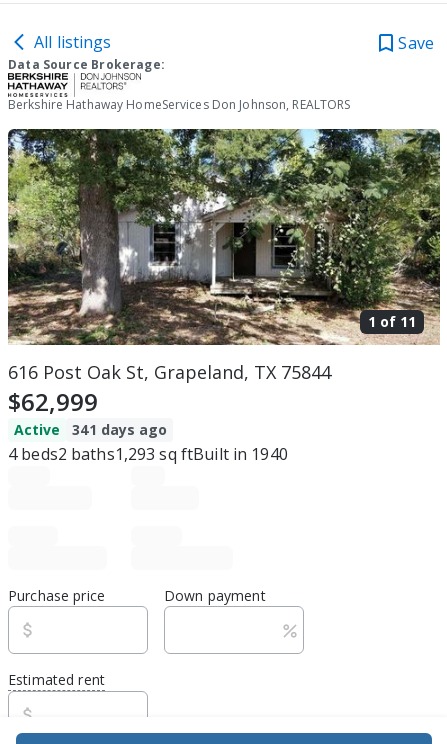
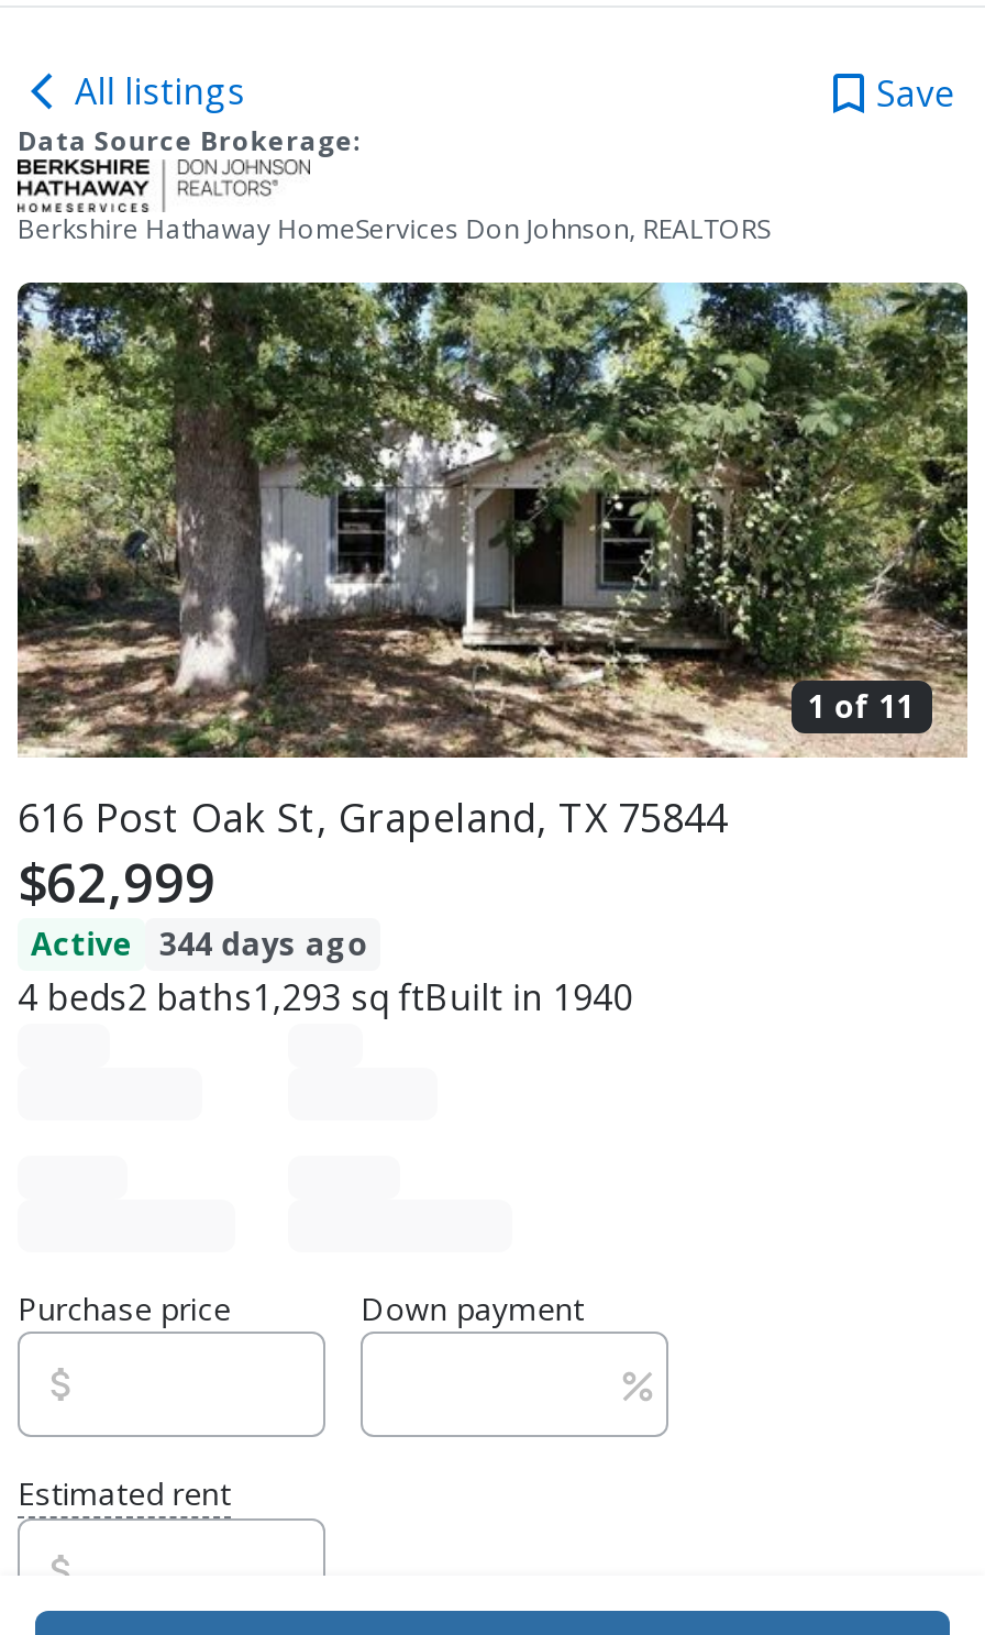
[14,420,167,439] Active 341 days ago -> [31,923,368,964] Active 344 days ago

